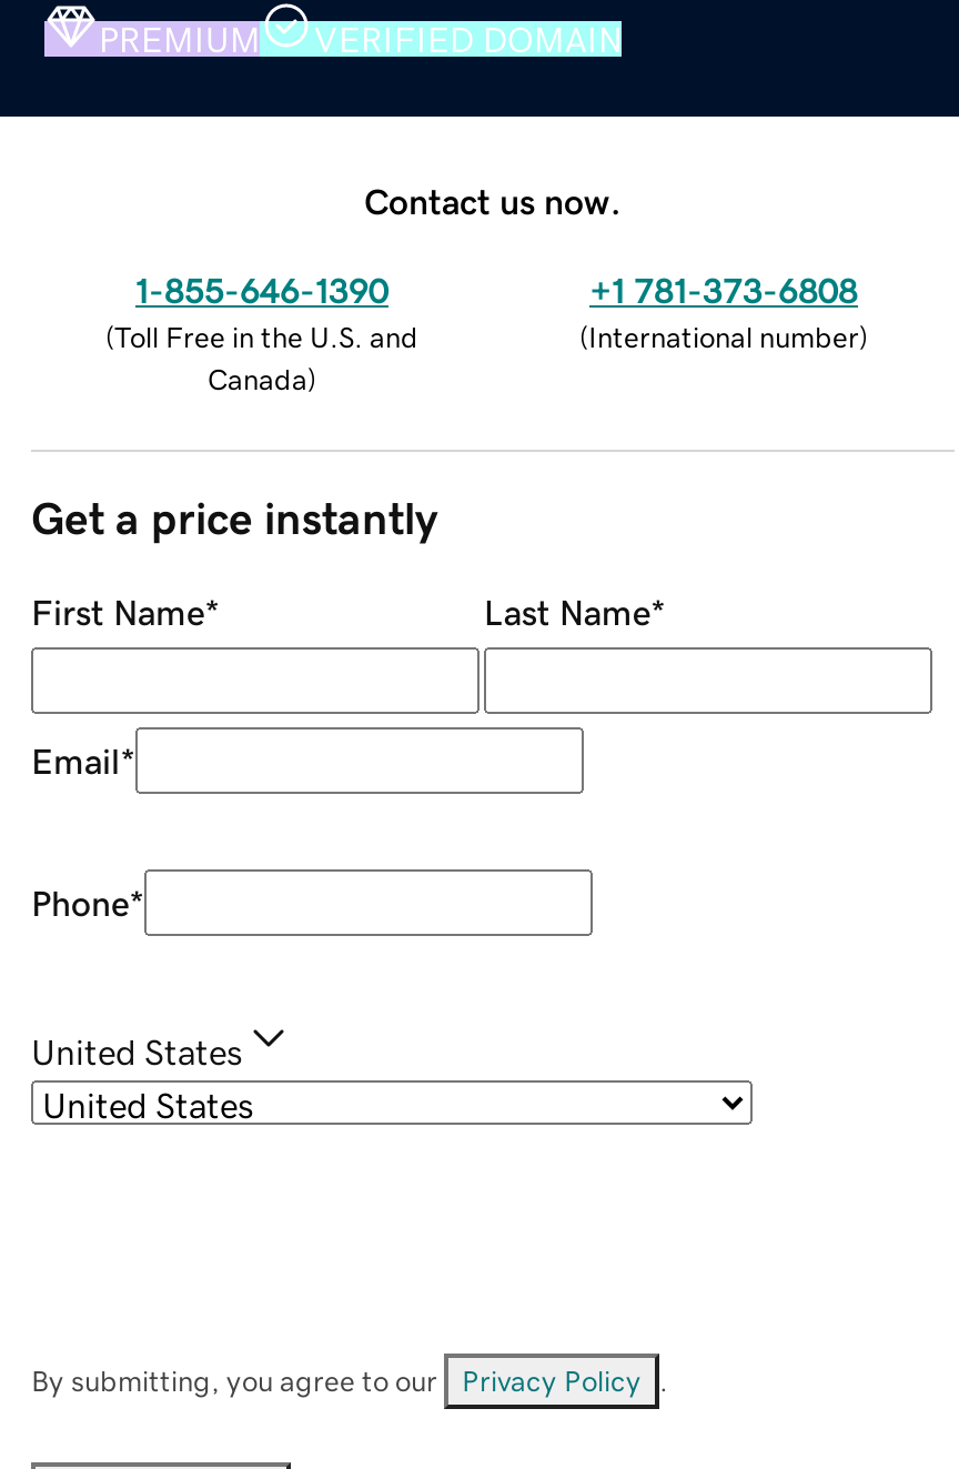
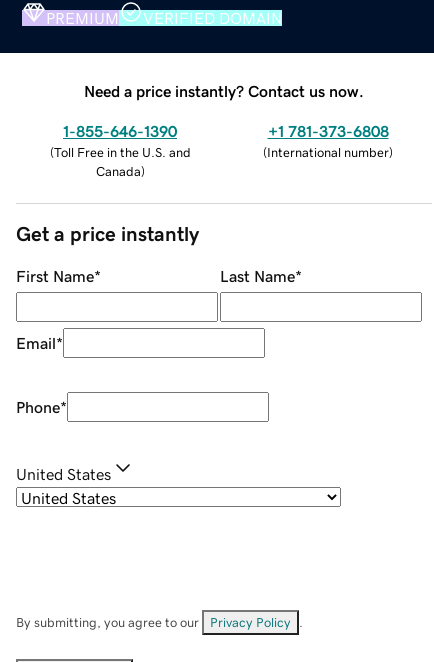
[364,182,622,218] Contact us now. -> [84,83,364,99] Need a price instantly? Contact us now.

